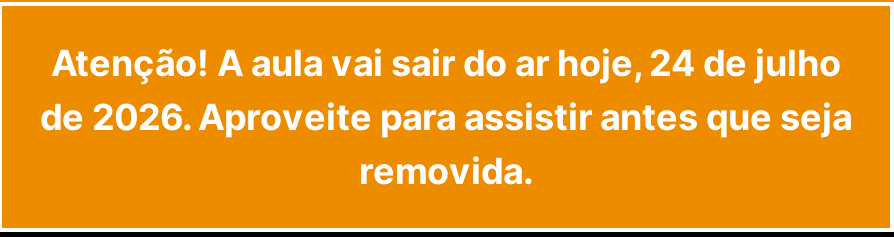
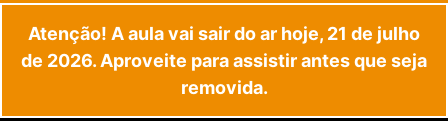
[51,42,841,84] Atenção! A aula vai sair do ar hoje, 24 de julho -> [28,23,420,44] Atenção! A aula vai sair do ar hoje, 21 de julho

